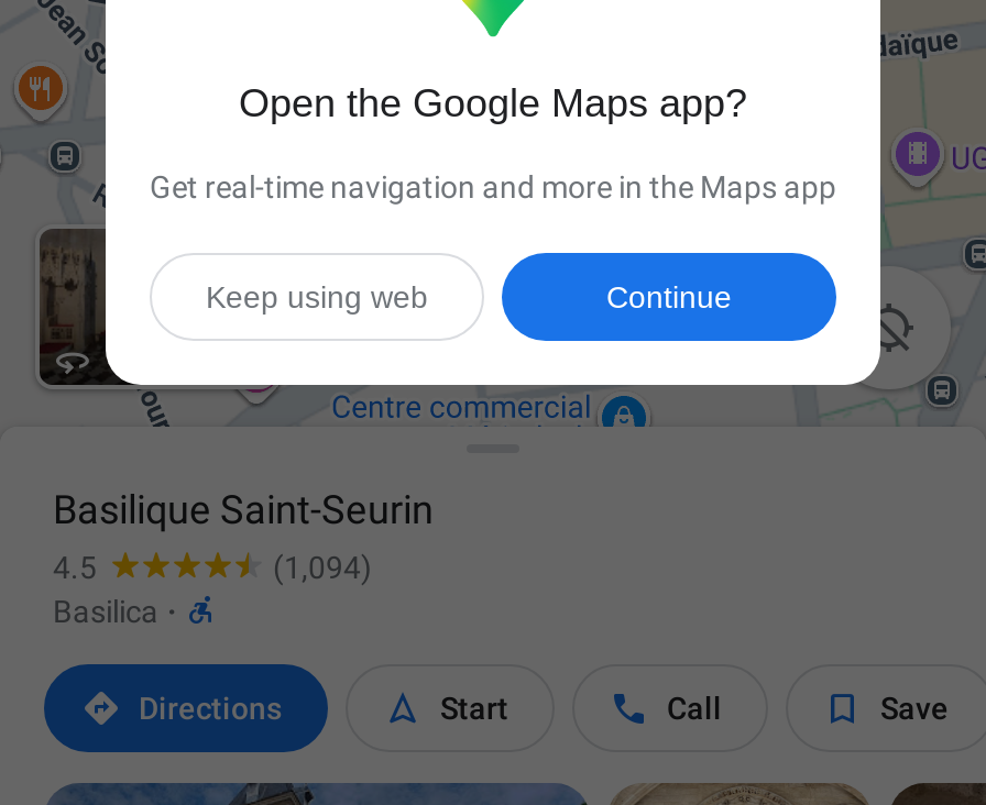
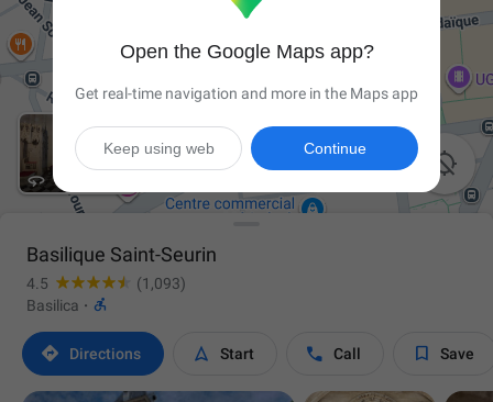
[273,550,372,585] (1,094) -> [136,275,186,292] (1,093)

